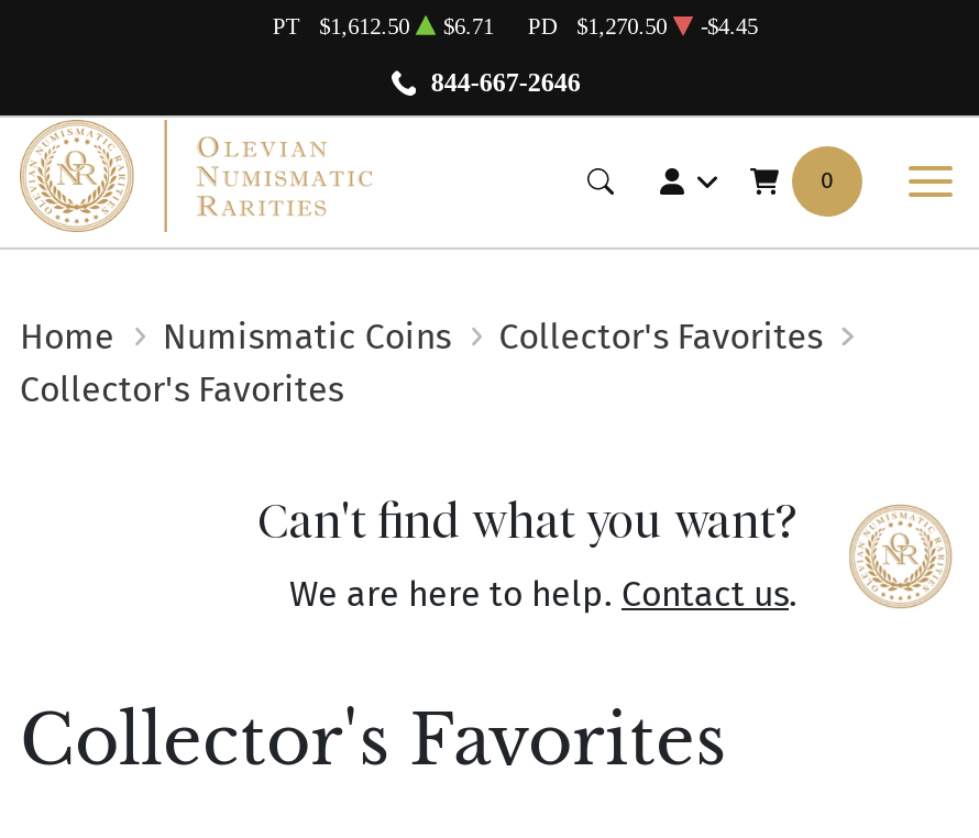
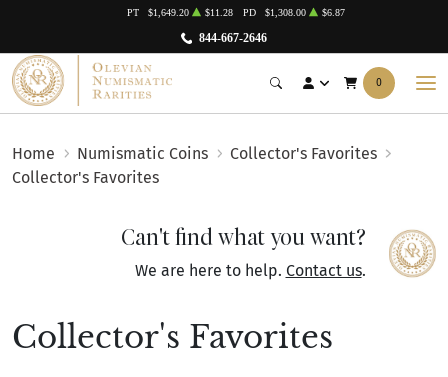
[319,14,409,38] $1,612.50 -> [148,7,189,18] $1,649.20
[443,14,494,38] $6.71 -> [204,7,232,18] $11.28
[577,14,667,38] $1,270.50 -> [265,7,306,18] $1,308.00
[701,14,758,38] -$4.45 -> [321,7,344,18] $6.87

